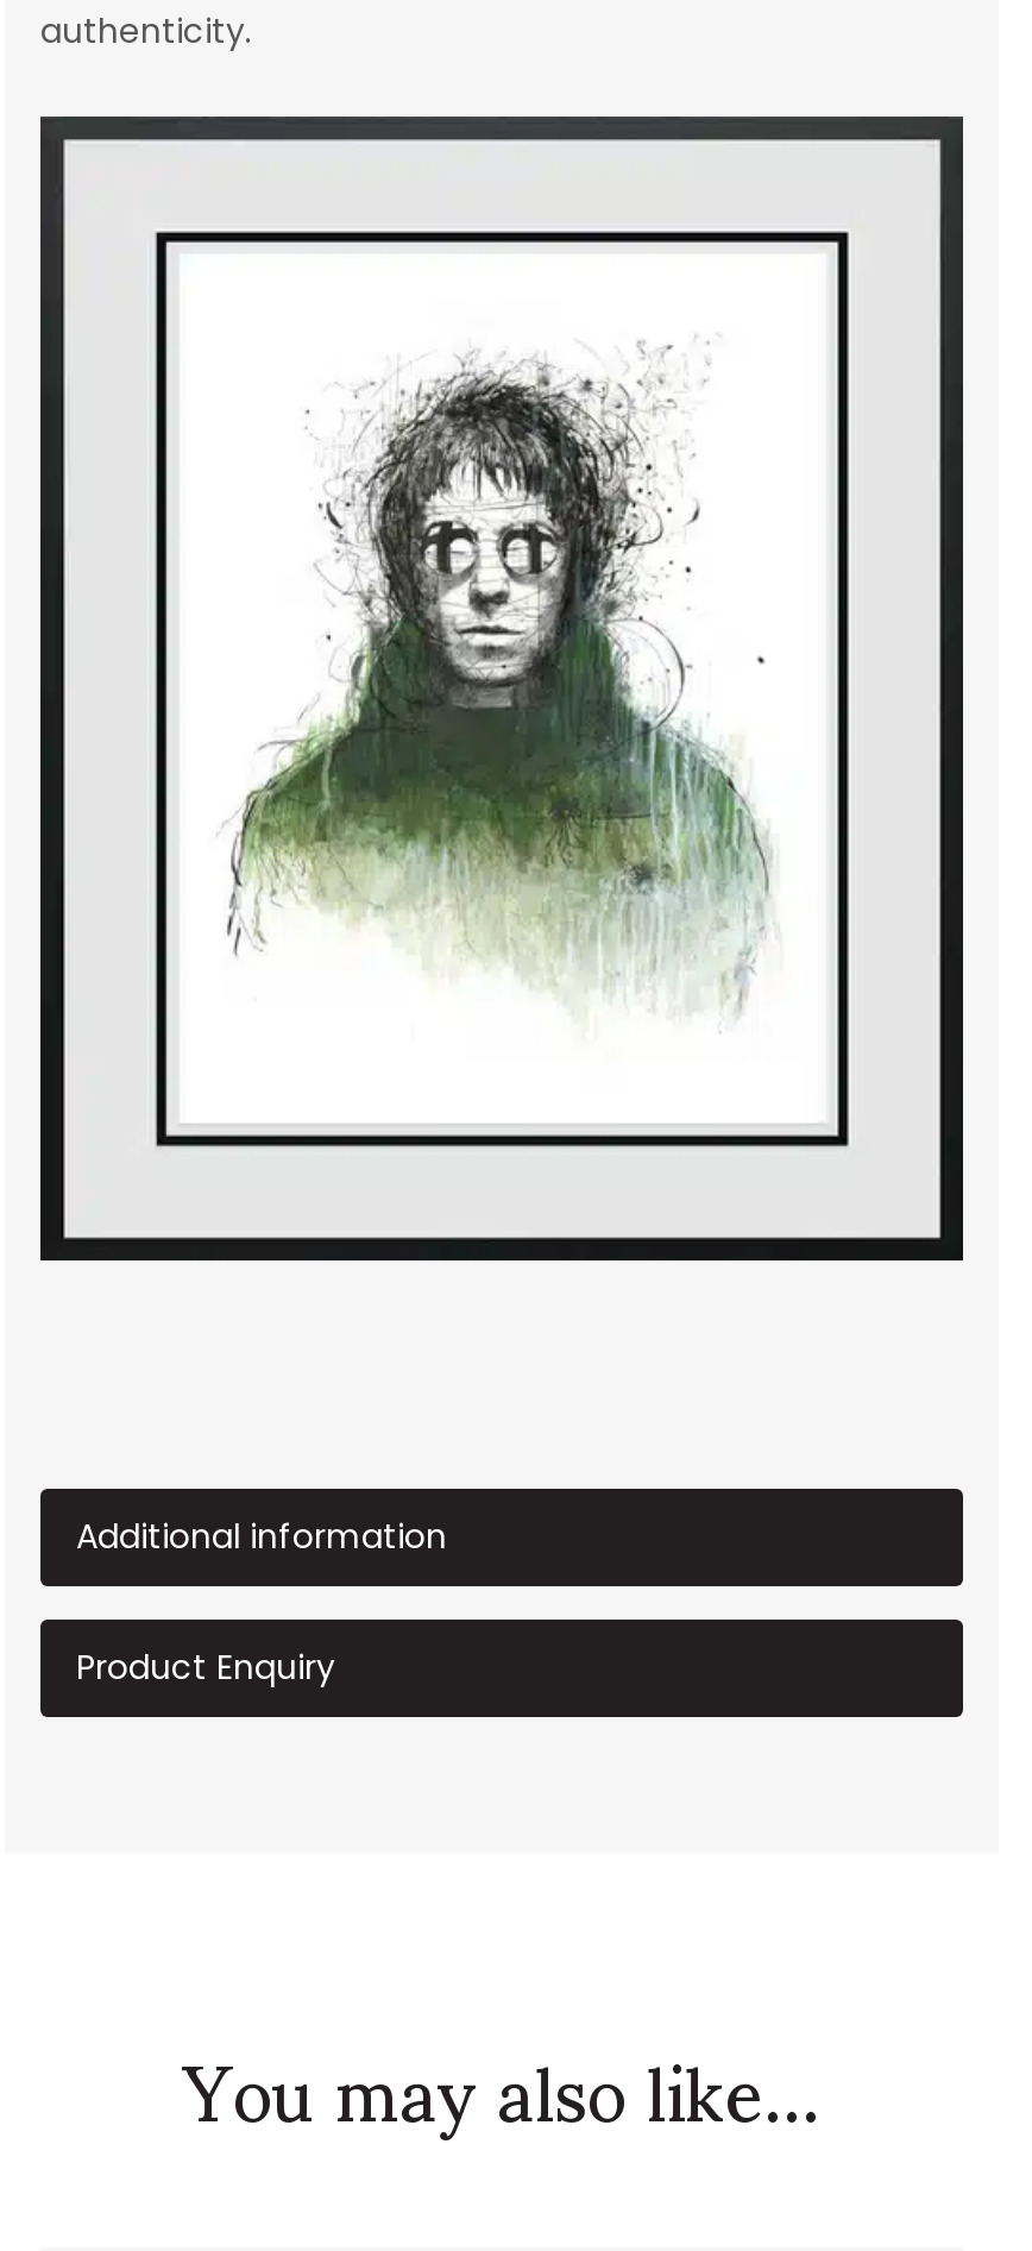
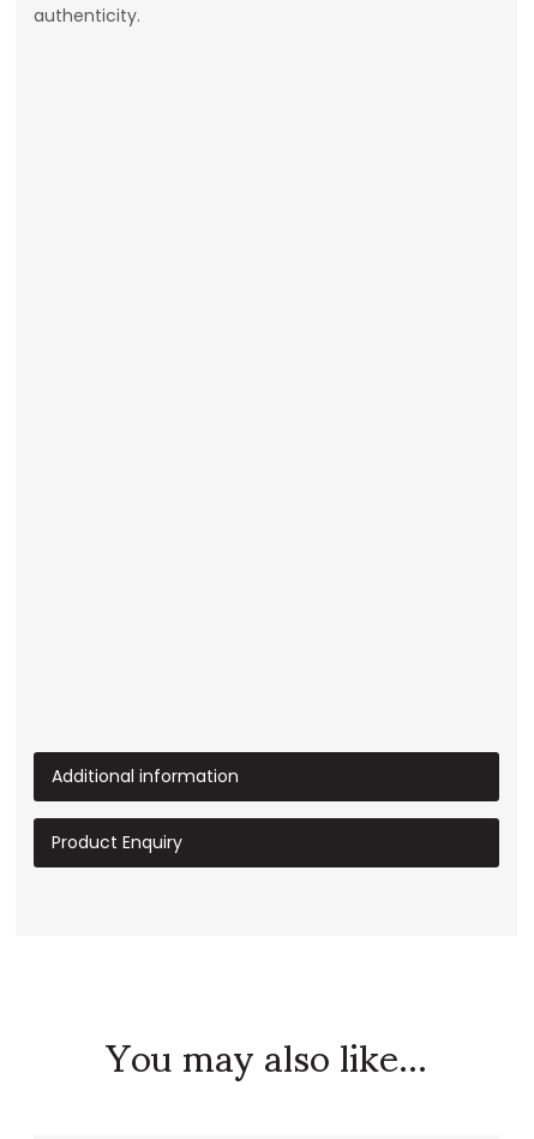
[38,114,965,1263] [image] -> none

